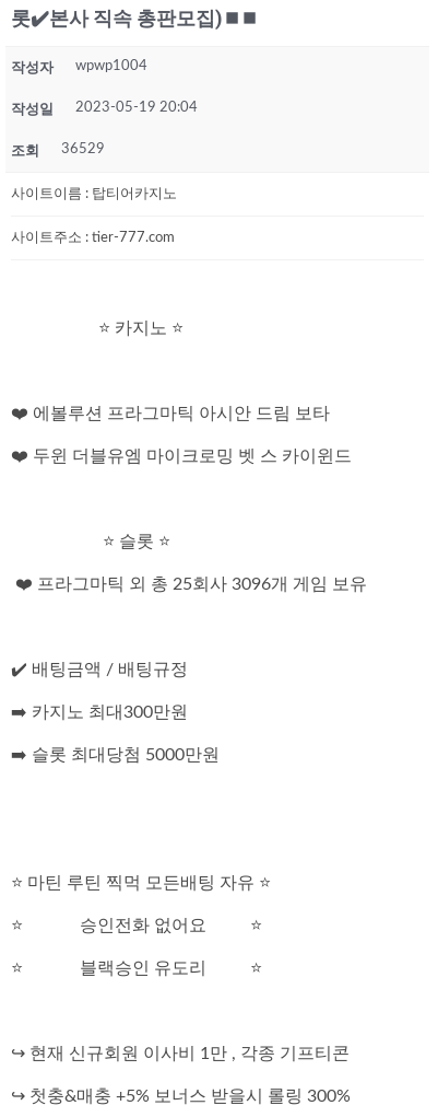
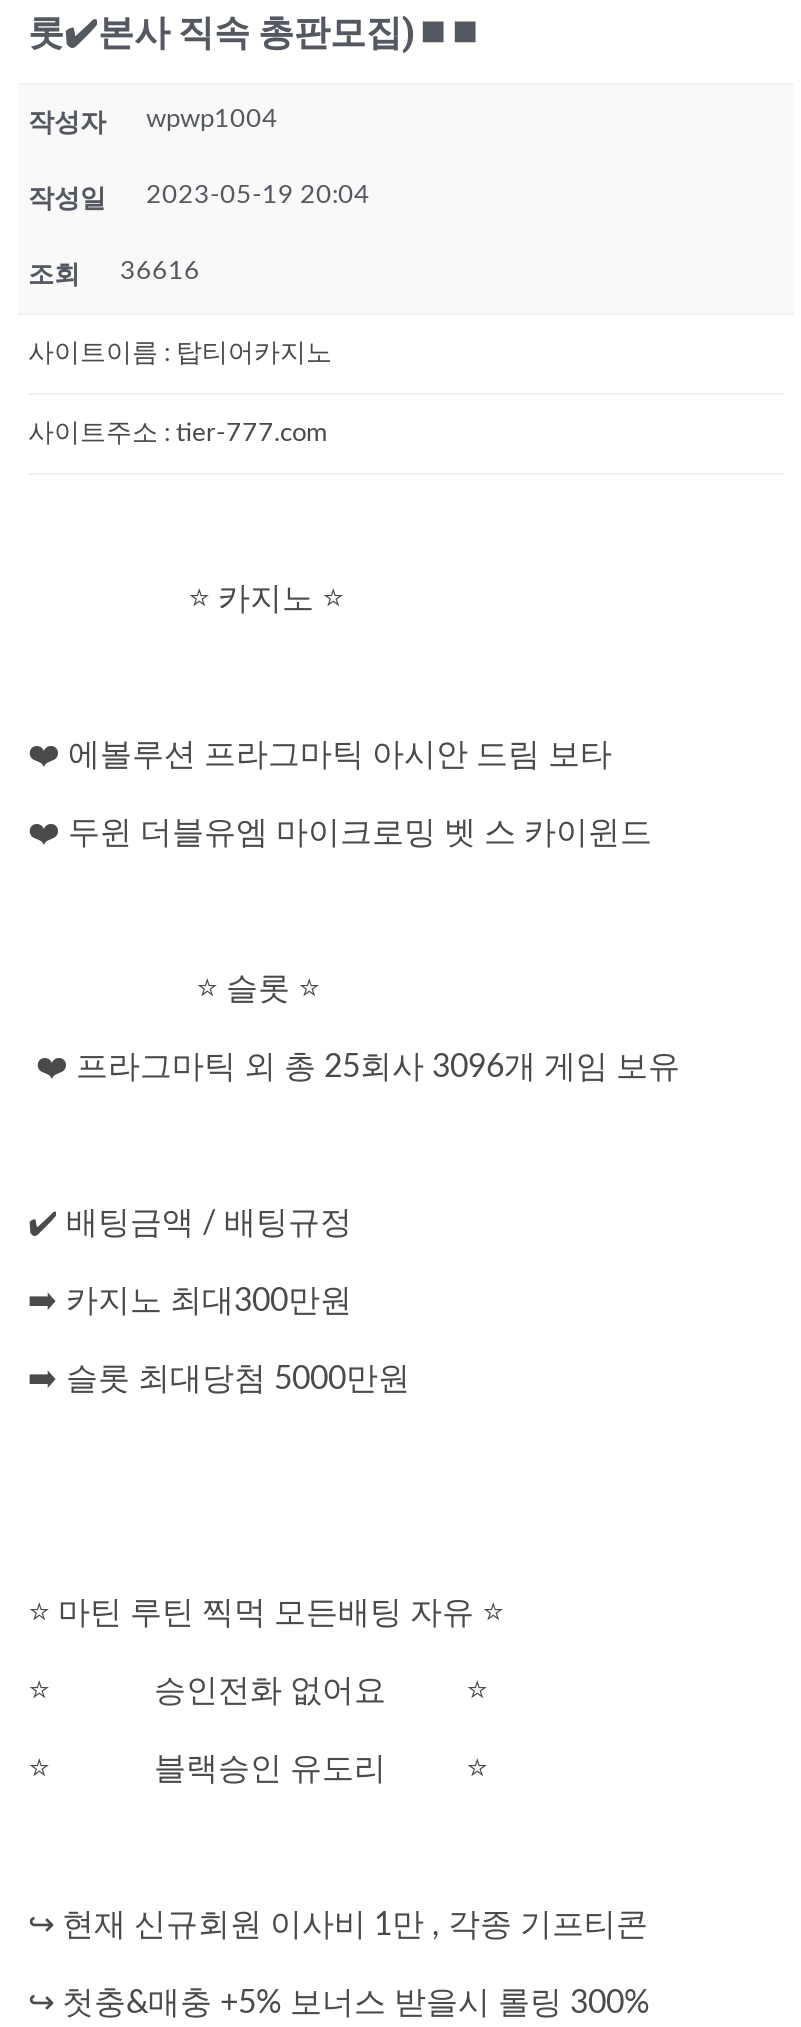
[11,142,105,159] 조회 36529 -> [28,259,200,289] 조회 36616

